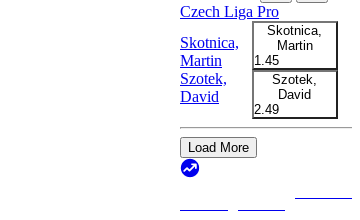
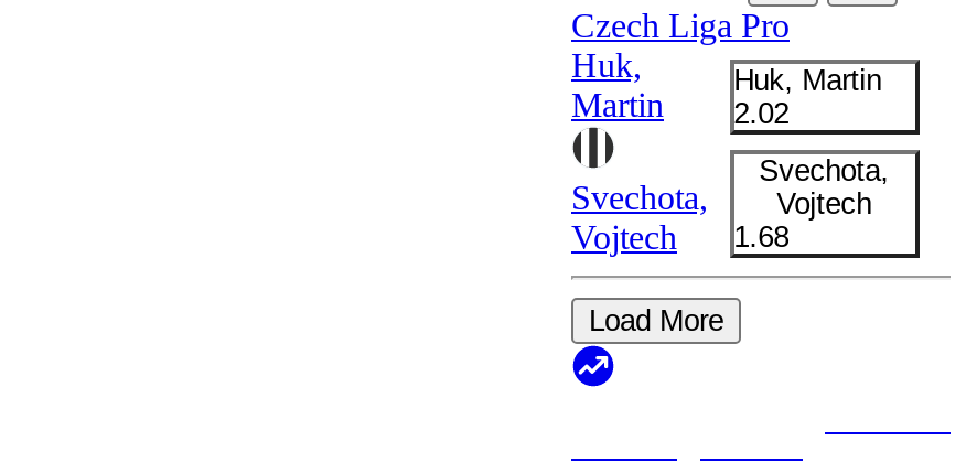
[254,22,322,116] Skotnica, | Martin | 1.45 | Szotek, | David | 2.49 -> [734,64,889,252] Huk, Martin | 2.02 | Svechota, | Vojtech | 1.68
[180,33,239,50] Skotnica, -> [571,45,642,83] Huk,
[180,69,227,104] Szotek, | David -> [571,178,708,255] Svechota, | Vojtech

